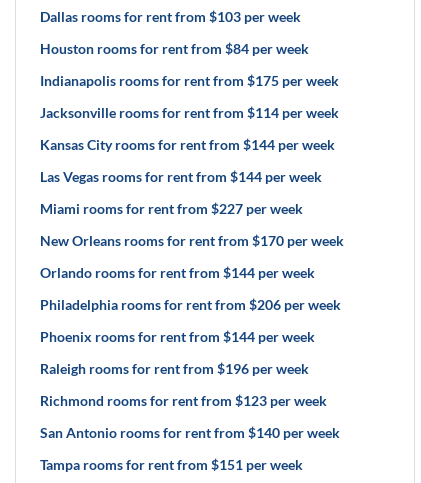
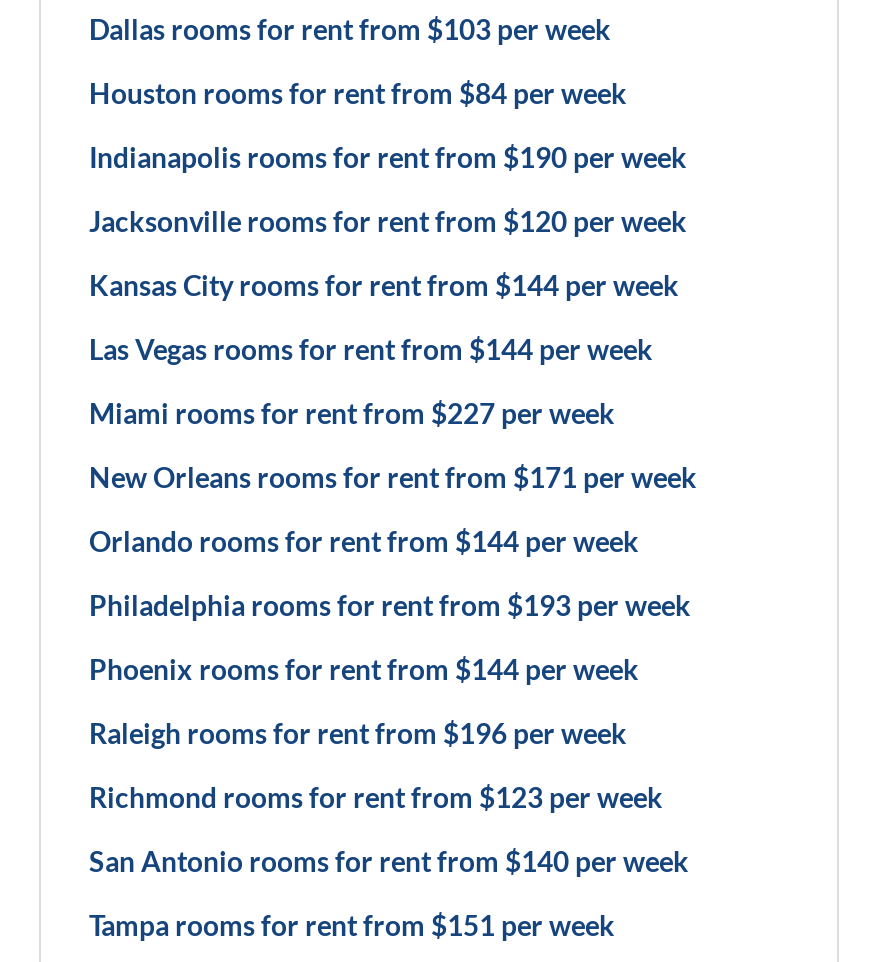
[40,72,339,89] Indianapolis rooms for rent from $175 per week -> [89,140,687,174] Indianapolis rooms for rent from $190 per week
[40,104,339,121] Jacksonville rooms for rent from $114 per week -> [89,204,687,238] Jacksonville rooms for rent from $120 per week
[40,232,344,249] New Orleans rooms for rent from $170 per week -> [89,460,697,494] New Orleans rooms for rent from $171 per week
[40,296,341,313] Philadelphia rooms for rent from $206 per week -> [89,588,691,622] Philadelphia rooms for rent from $193 per week

